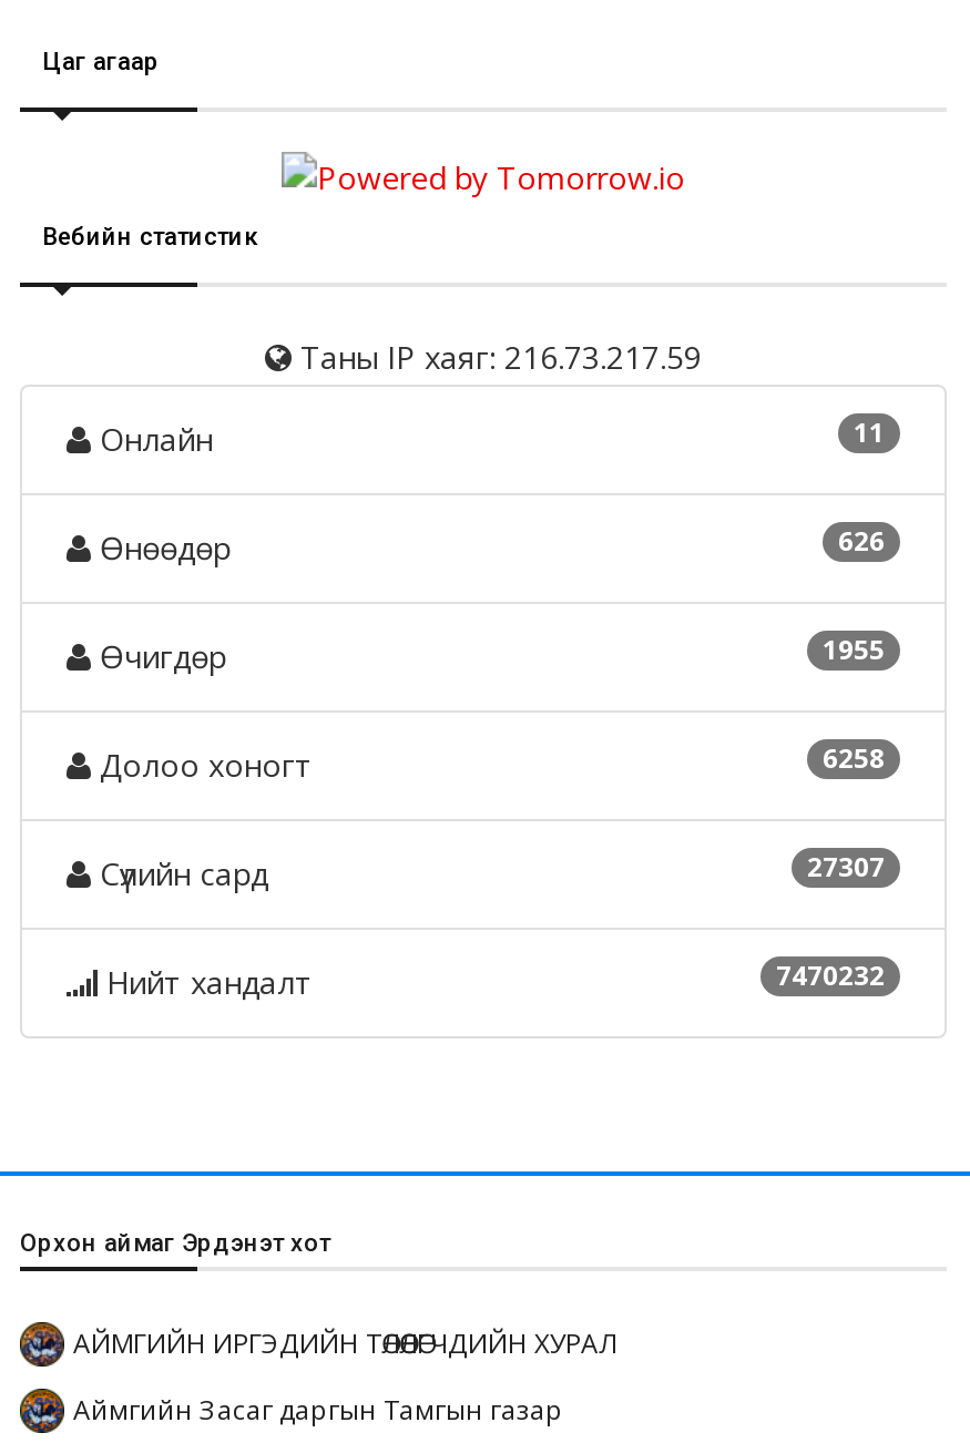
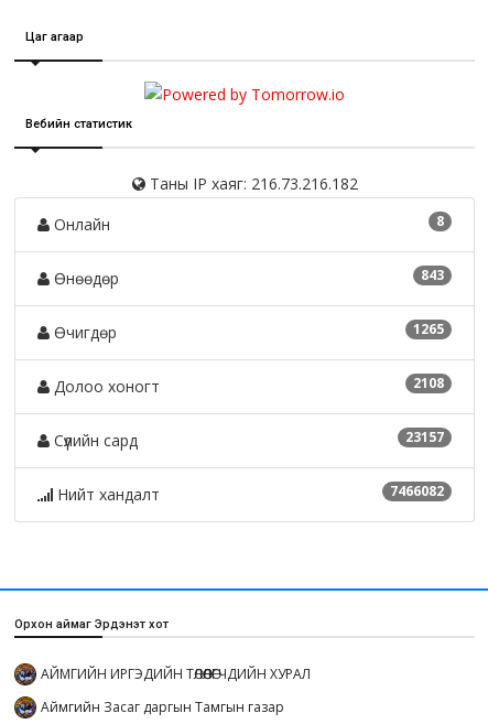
[292,336,702,378] Таны IP хаяг: 216.73.217.59 -> [145,173,357,194] Таны IP хаяг: 216.73.216.182
[854,413,885,451] 11 -> [436,211,444,230] 8
[838,522,885,559] 626 -> [421,265,444,284] 843
[823,630,885,668] 1955 -> [413,319,444,338] 1265
[823,739,885,777] 6258 -> [413,373,444,392] 2108
[807,848,885,885] 27307 -> [405,427,444,446] 23157
[776,956,885,994] 7470232 -> [390,481,444,500] 7466082

